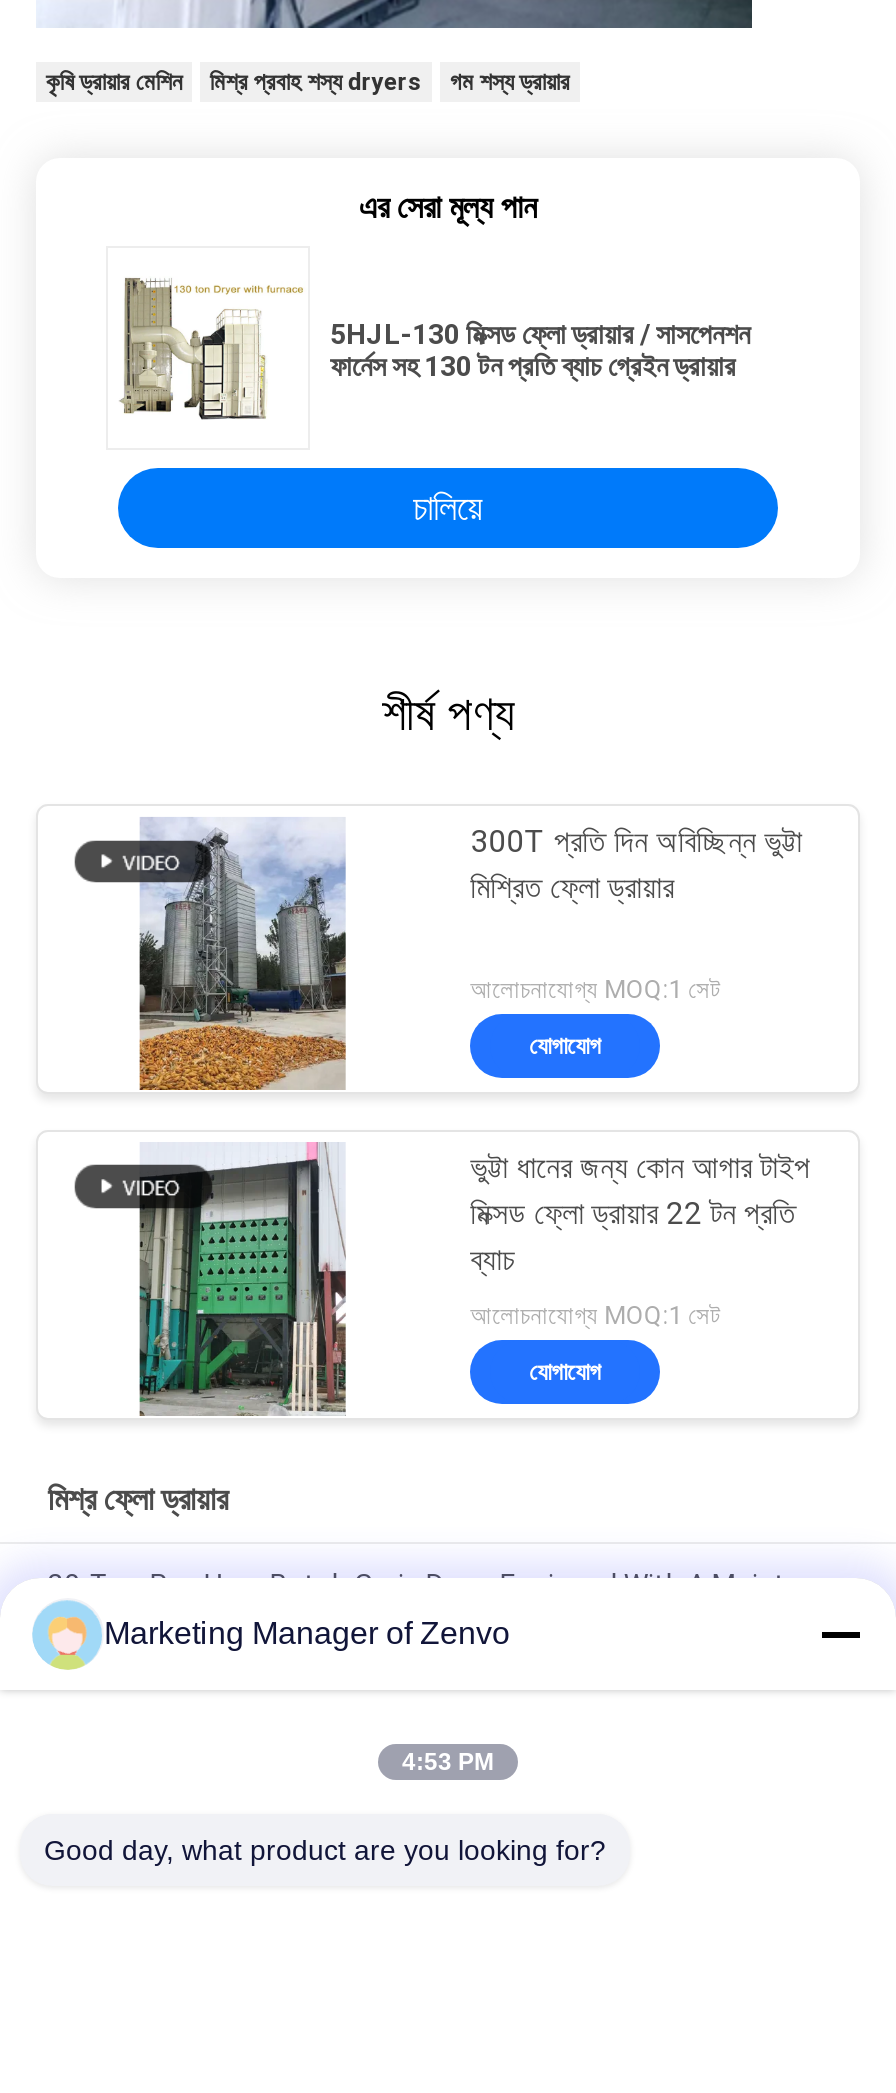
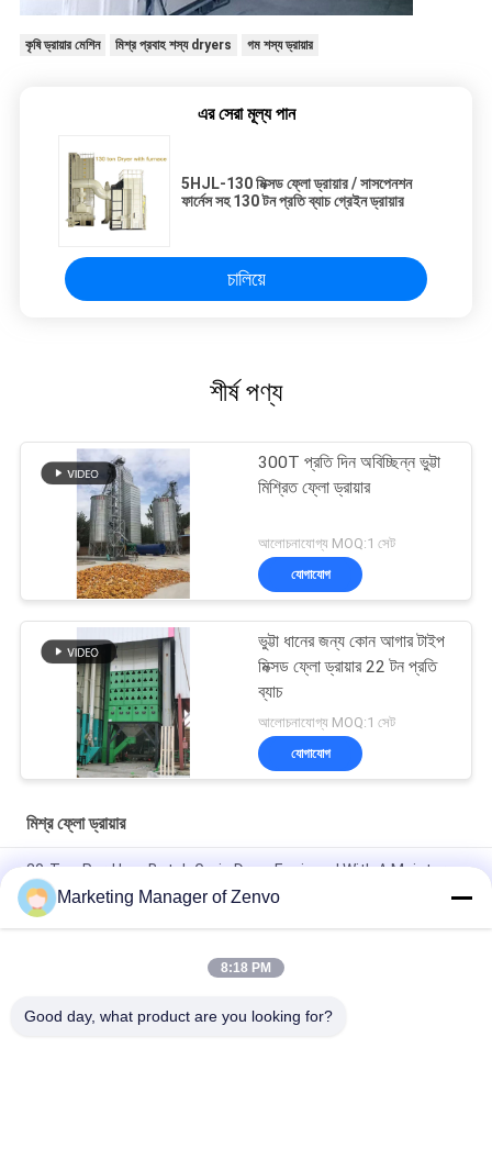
[402,1748,494,1776] 4:53 PM -> [221,960,271,975] 8:18 PM

